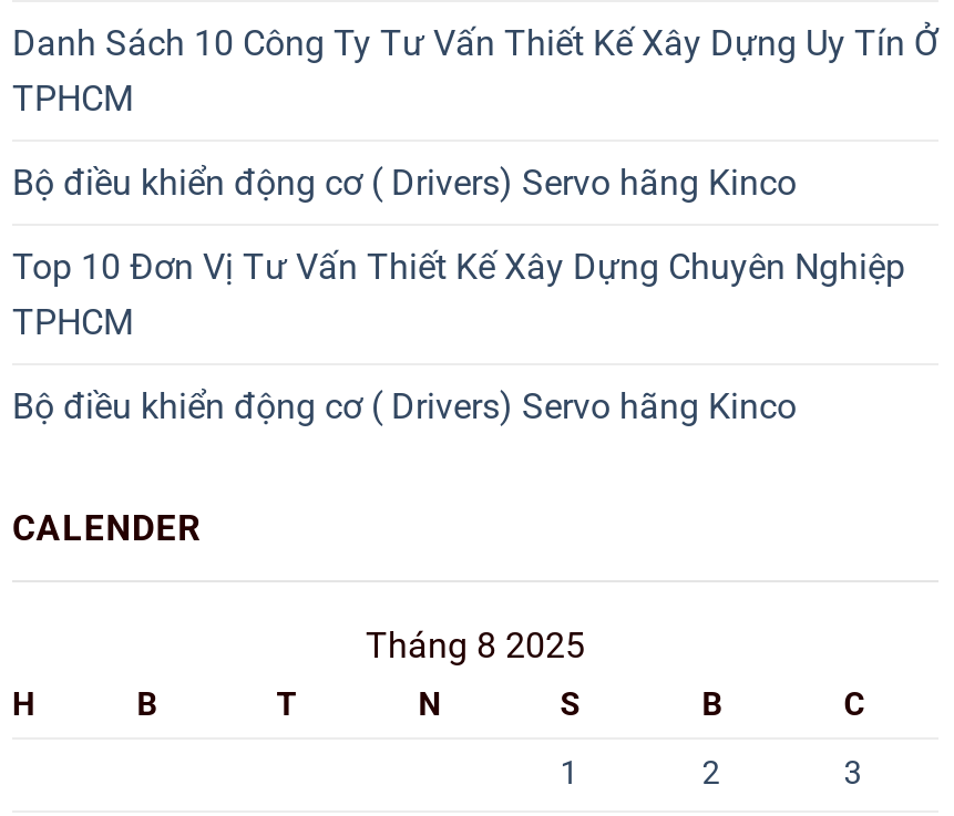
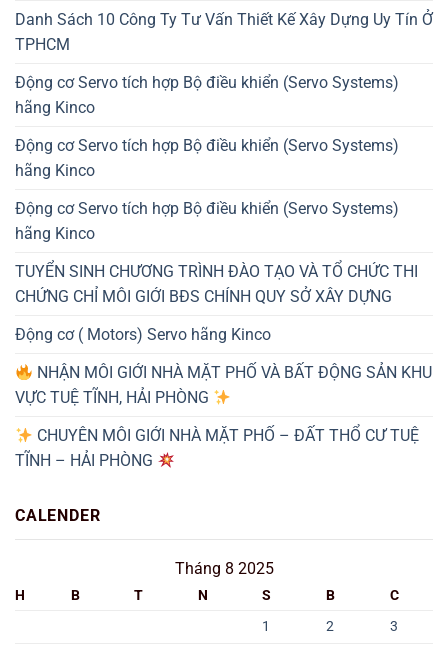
[12,163,905,428] Bộ điều khiển động cơ ( Drivers) Servo hãng Kinco | Top 10 Đơn Vị Tư Vấn Thiết Kế Xây Dựng Chuyên Nghiệp | TPHCM | Bộ điều khiển động cơ ( Drivers) Servo hãng Kinco -> [15,73,432,470] Động cơ Servo tích hợp Bộ điều khiển (Servo Systems) | hãng Kinco | Động cơ Servo tích hợp Bộ điều khiển (Servo Systems) | hãng Kinco | Động cơ Servo tích hợp Bộ điều khiển (Servo Systems) | hãng Kinco | TUYỂN SINH CHƯƠNG TRÌNH ĐÀO TẠO VÀ TỔ CHỨC THI | CHỨNG CHỈ MÔI GIỚI BĐS CHÍNH QUY SỞ XÂY DỰNG | Động cơ ( Motors) Servo hãng Kinco | NHẬN MÔI GIỚI NHÀ MẶT PHỐ VÀ BẤT ĐỘNG SẢN KHU | VỰC TUỆ TĨNH, HẢI PHÒNG | CHUYÊN MÔI GIỚI NHÀ MẶT PHỐ – ĐẤT THỔ CƯ TUỆ | TĨNH – HẢI PHÒNG

